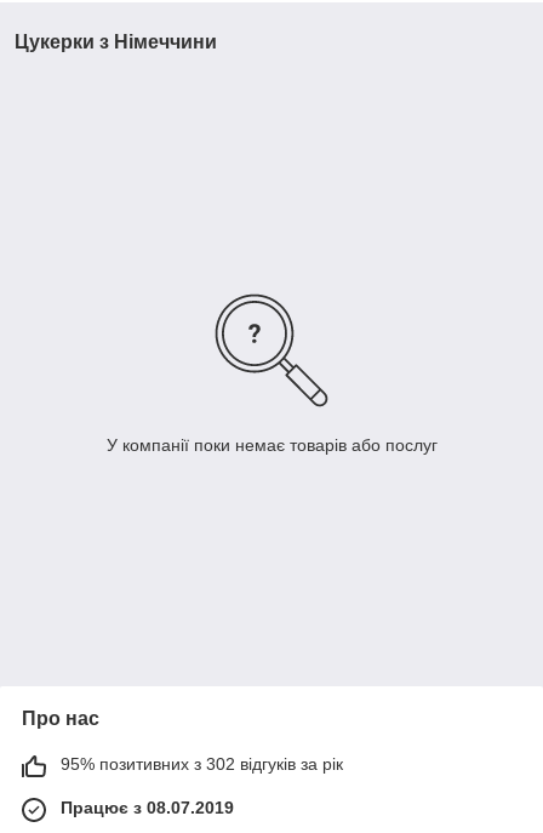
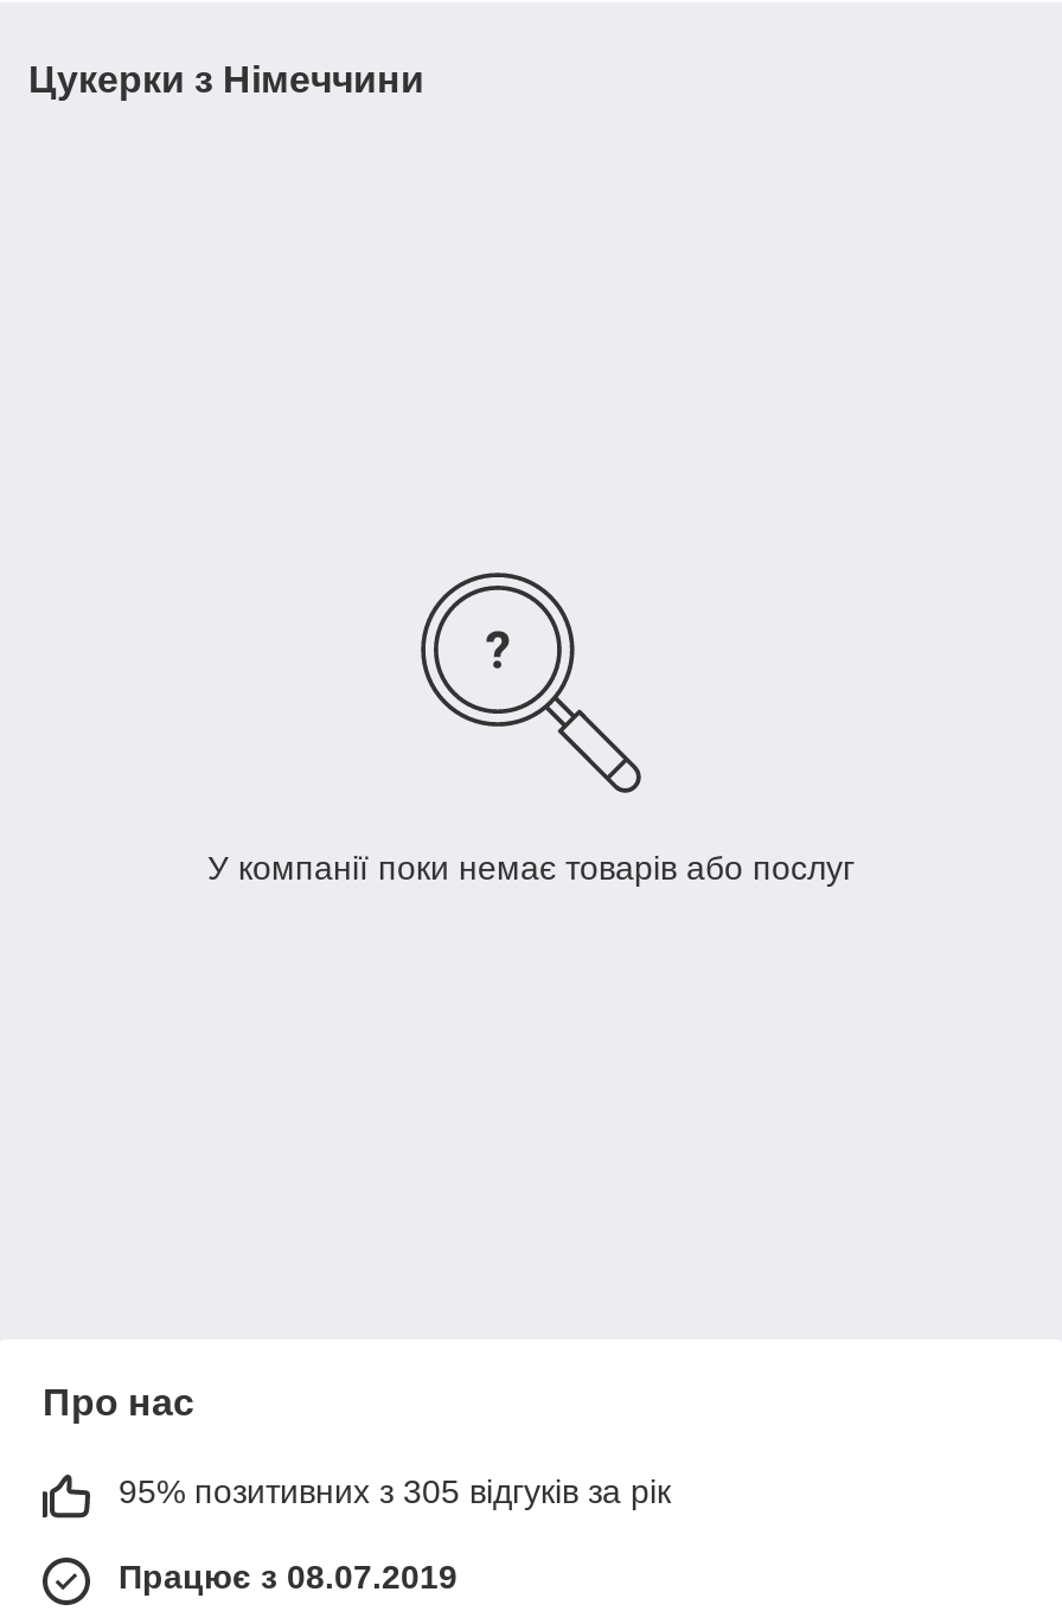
[61,755,343,774] 95% позитивних з 302 відгуків за рік -> [119,1473,671,1511] 95% позитивних з 305 відгуків за рік

